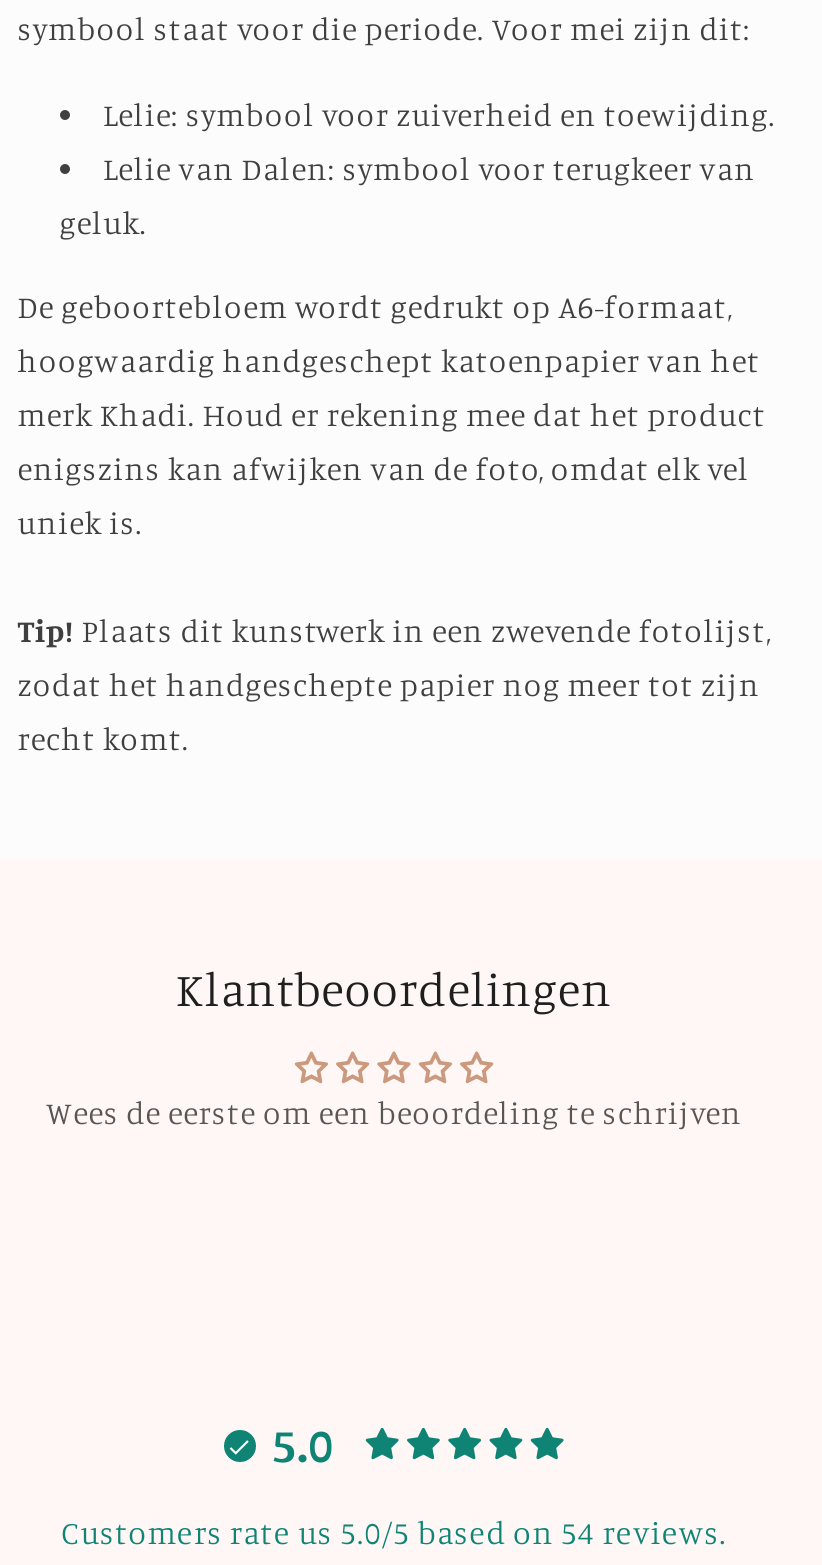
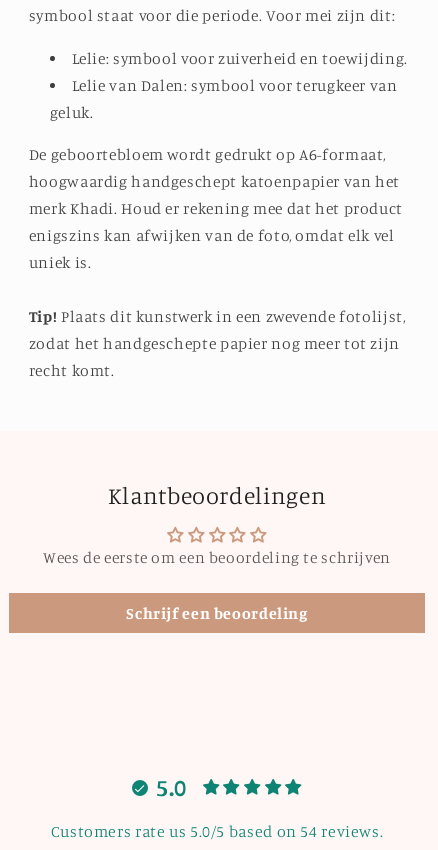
none -> [126,603,308,623] Schrijf een beoordeling

